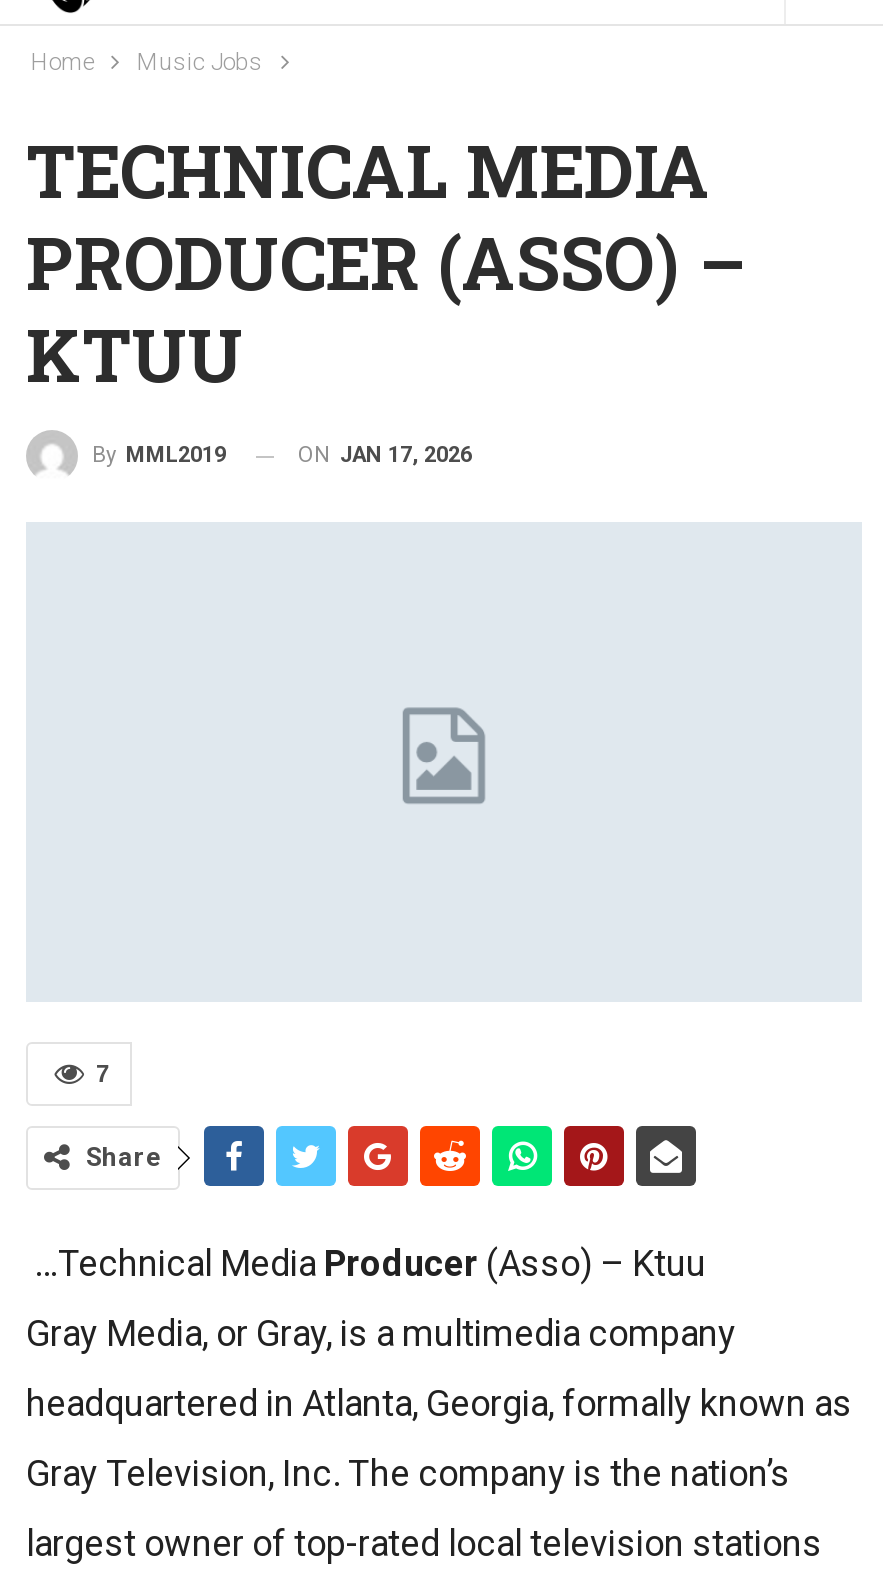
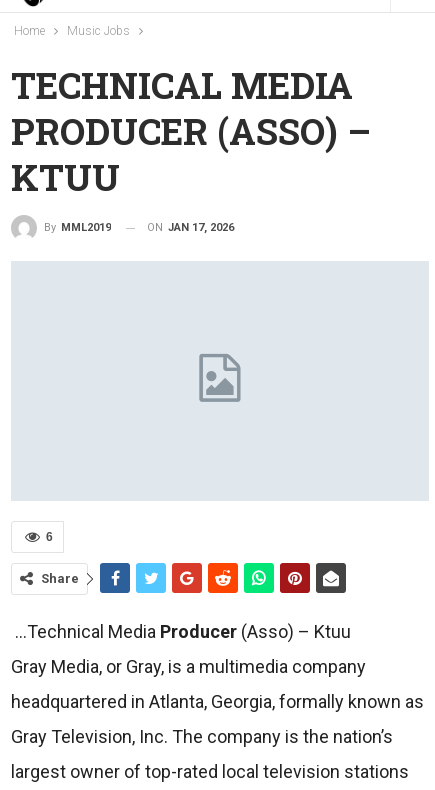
[96,1059,110,1087] 7 -> [46,530,53,544] 6

